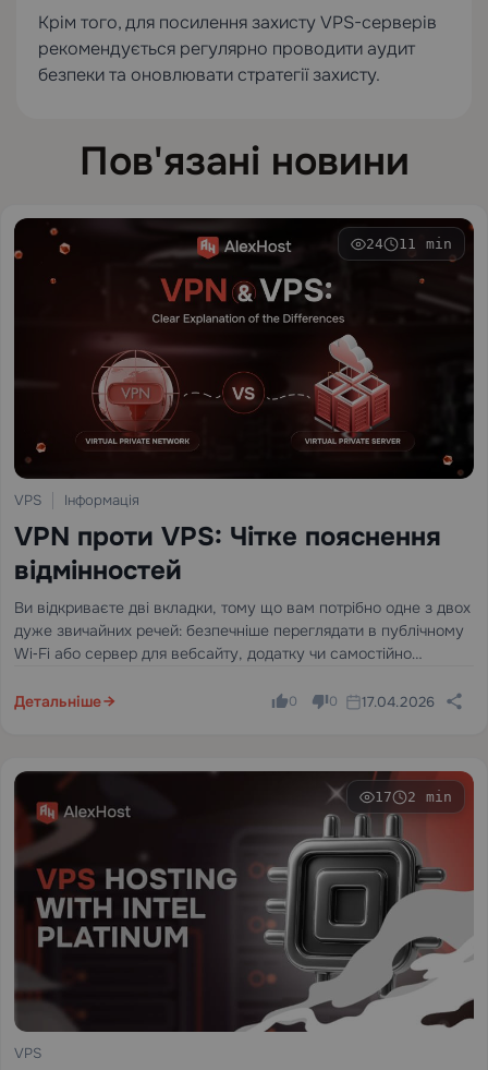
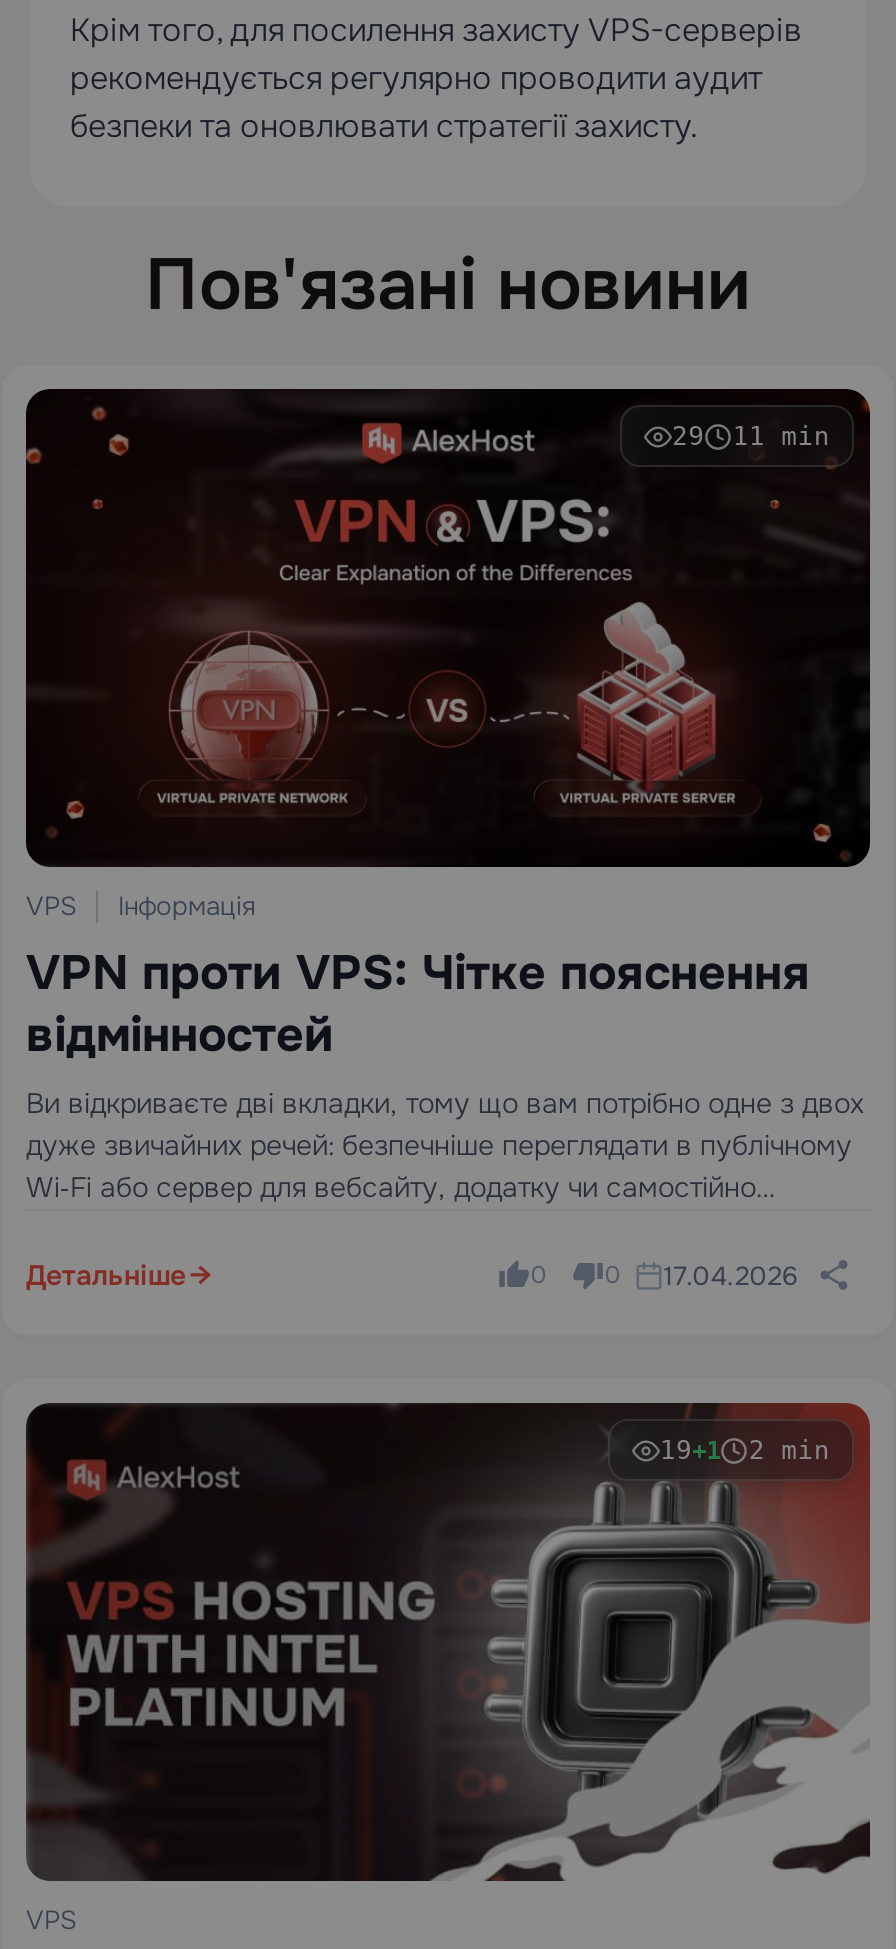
[366,236,452,252] 24 11 min -> [672,421,830,451] 29 11 min
[375,789,452,805] 17 2 min -> [660,1435,830,1465] 19+1 2 min

